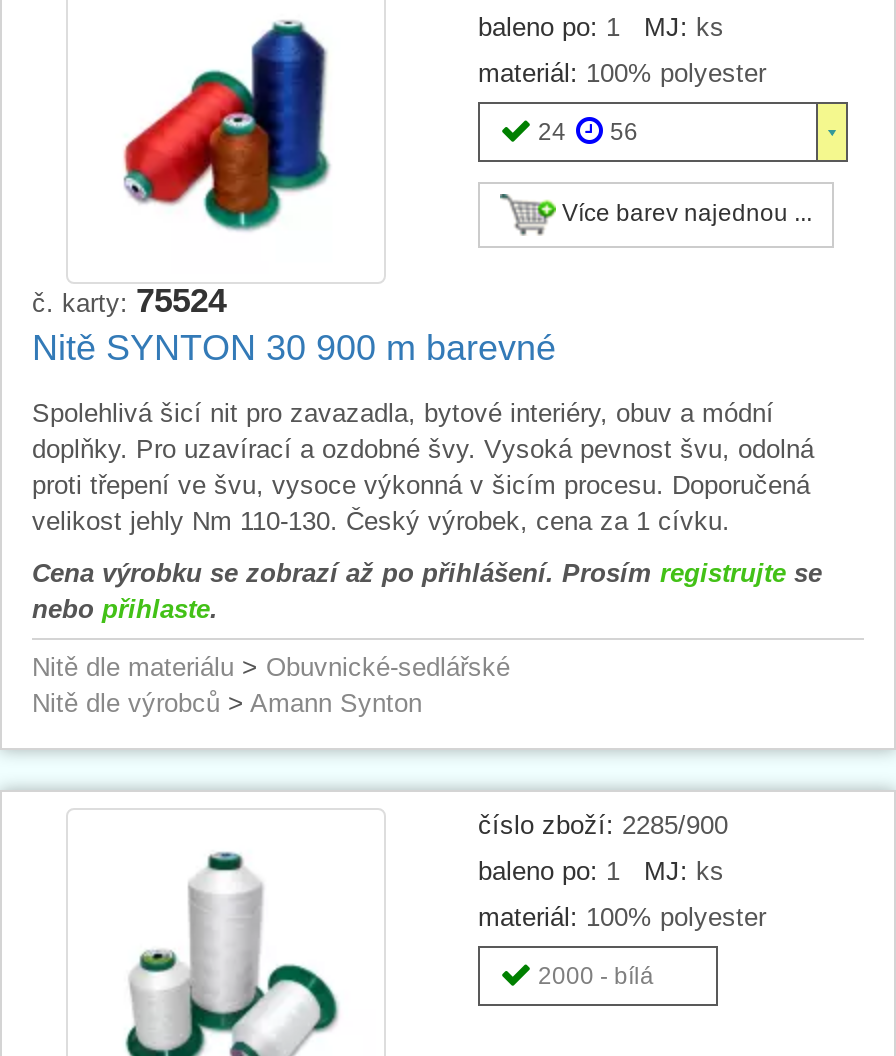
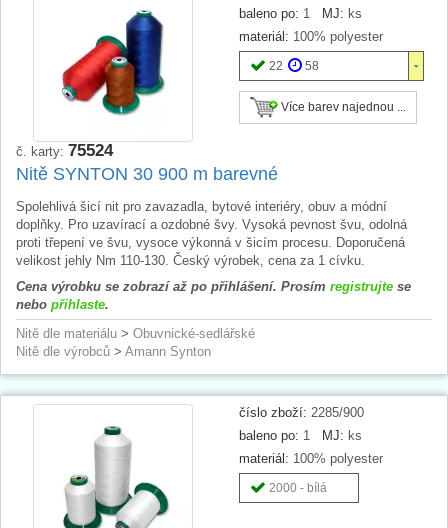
[538,117,566,145] 24 -> [269,58,283,72] 22
[610,117,638,145] 56 -> [305,58,319,72] 58

